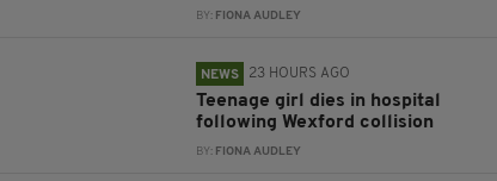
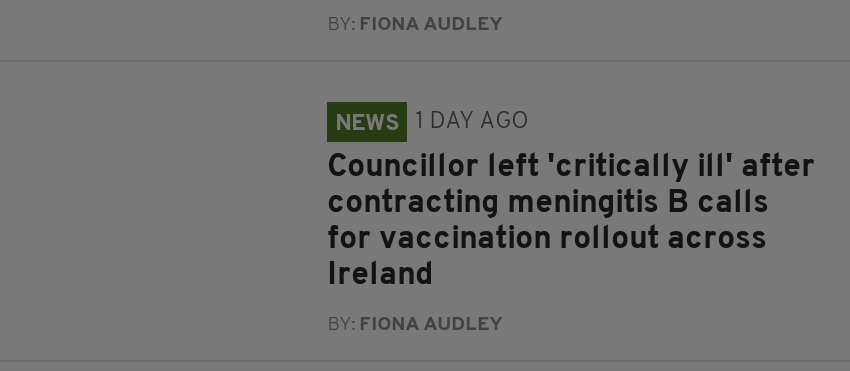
[201,67,350,82] NEWS 23 HOURS AGO -> [335,110,529,136] NEWS 1 DAY AGO
[196,92,441,132] Teenage girl dies in hospital | following Wexford collision -> [327,152,815,292] Councillor left 'critically ill' after | contracting meningitis B calls | for vaccination rollout across | Ireland

